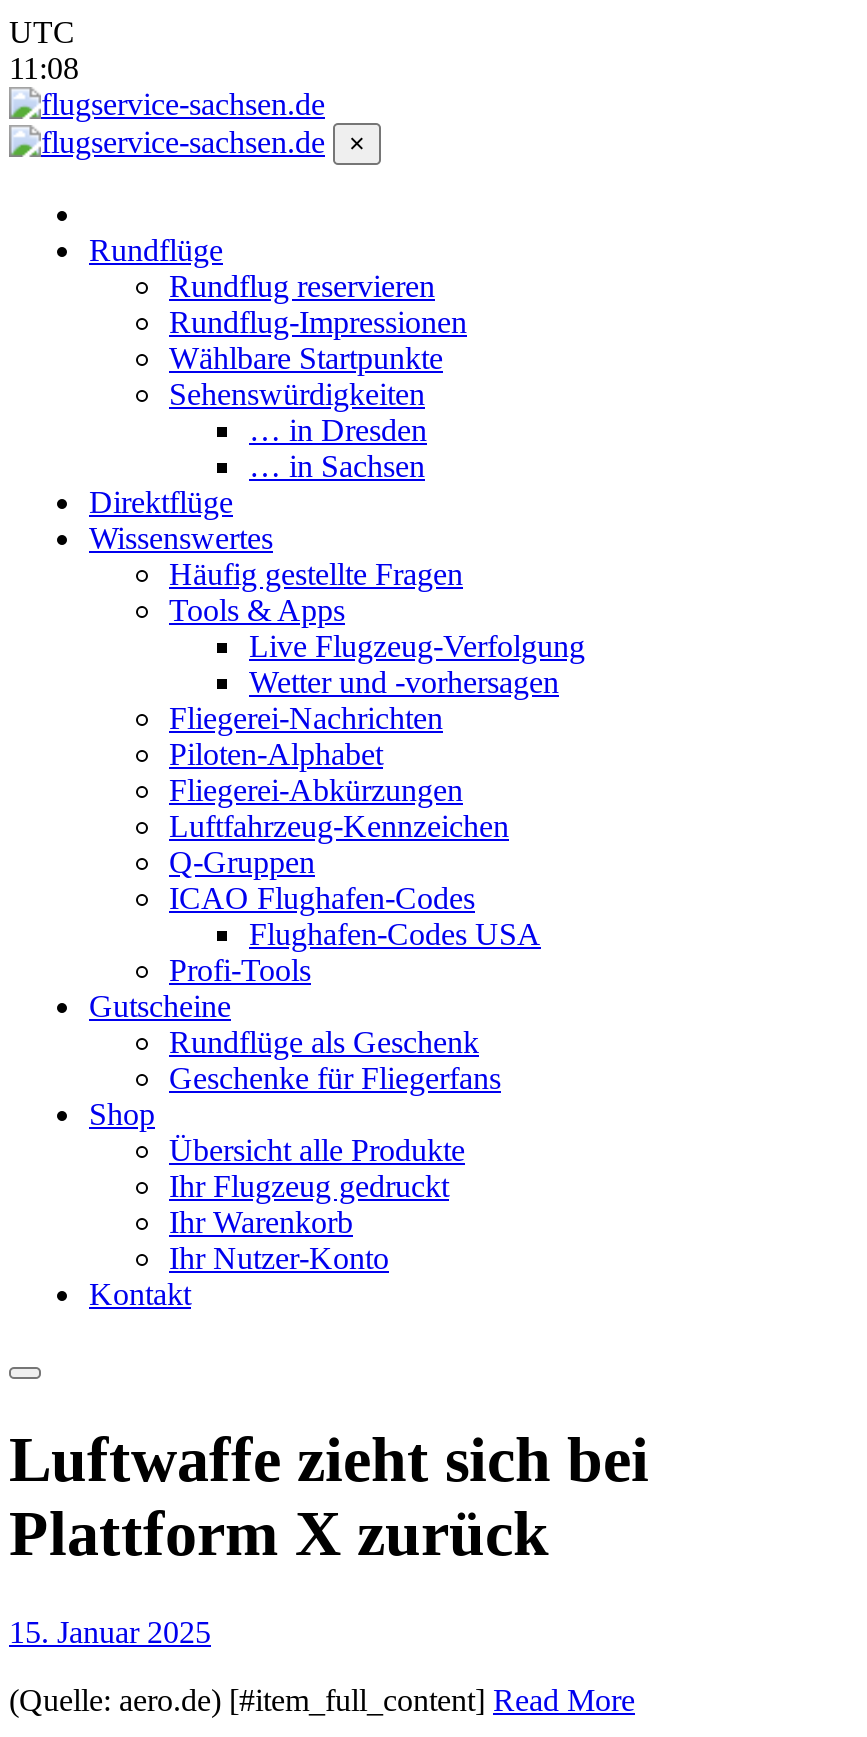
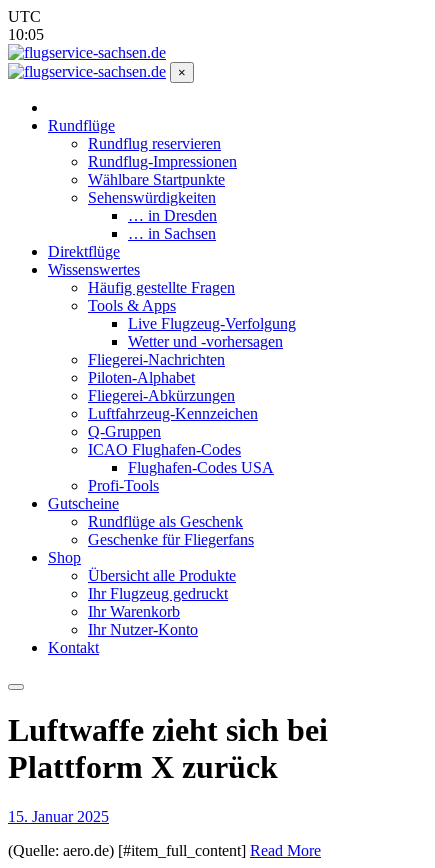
[9,51,79,85] 11:08 -> [8,26,44,43] 10:05

